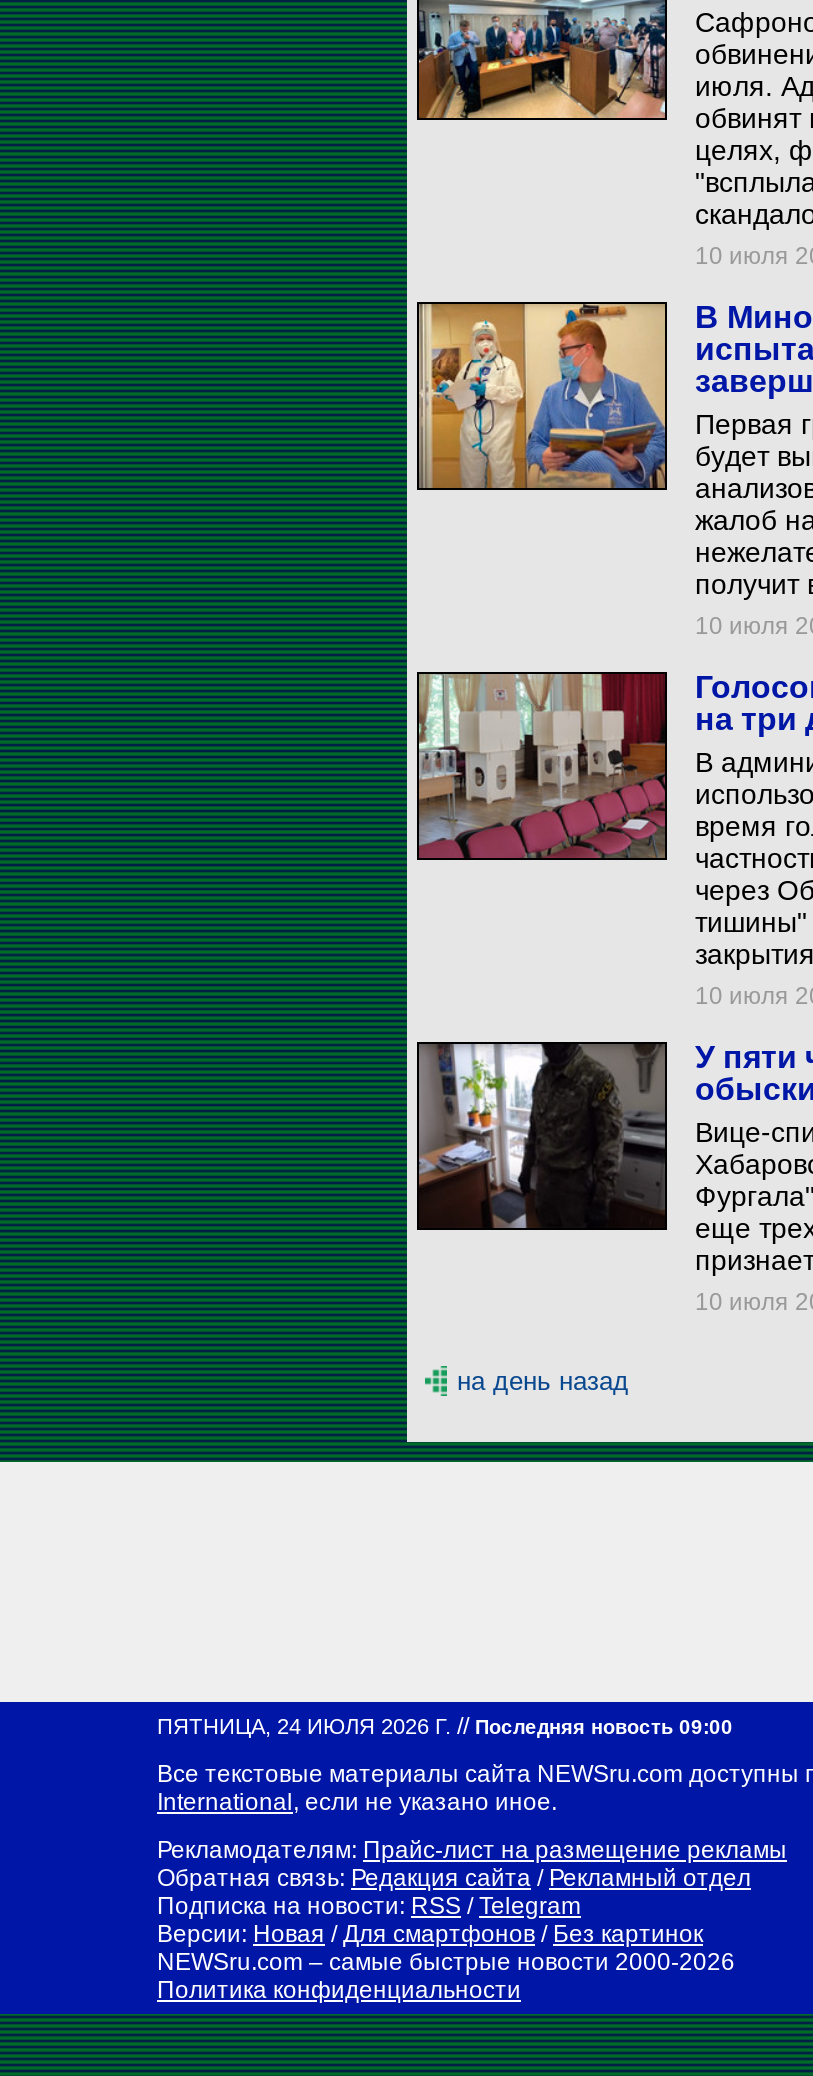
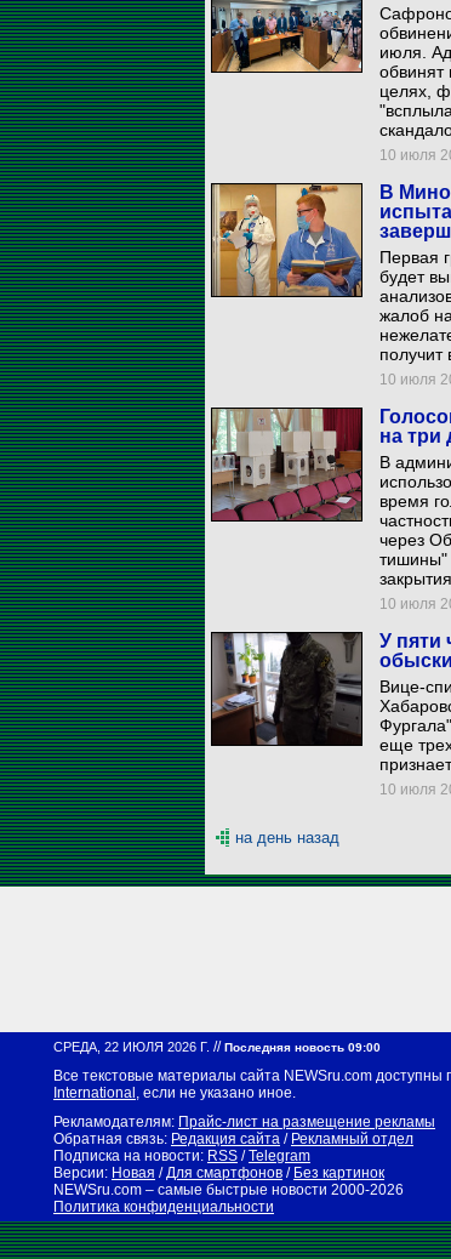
[157,1712,733,1740] ПЯТНИЦА, 24 ИЮЛЯ 2026 Г. // Последняя новость 09:00 -> [53,1038,381,1055] СРЕДА, 22 ИЮЛЯ 2026 Г. // Последняя новость 09:00

